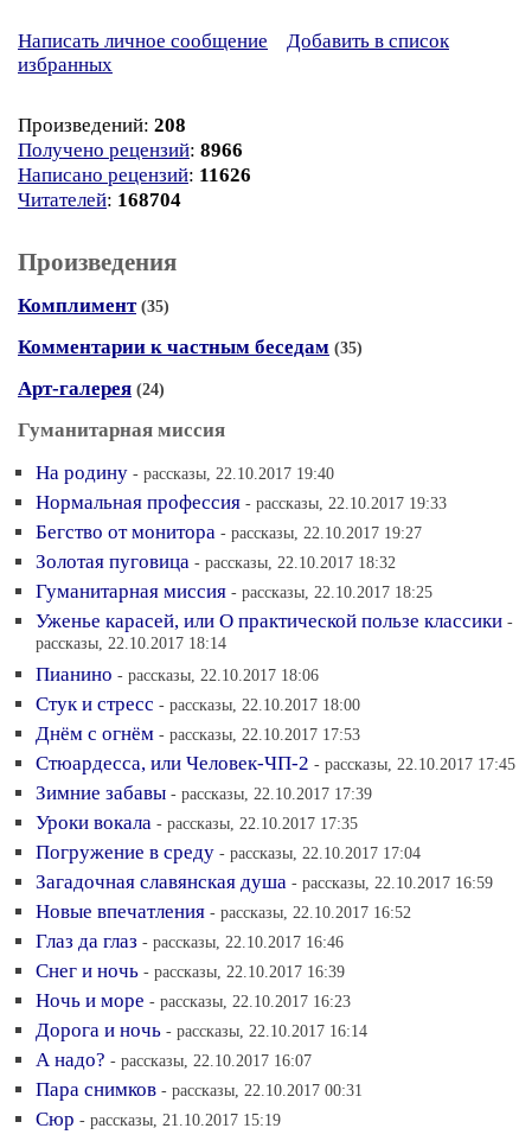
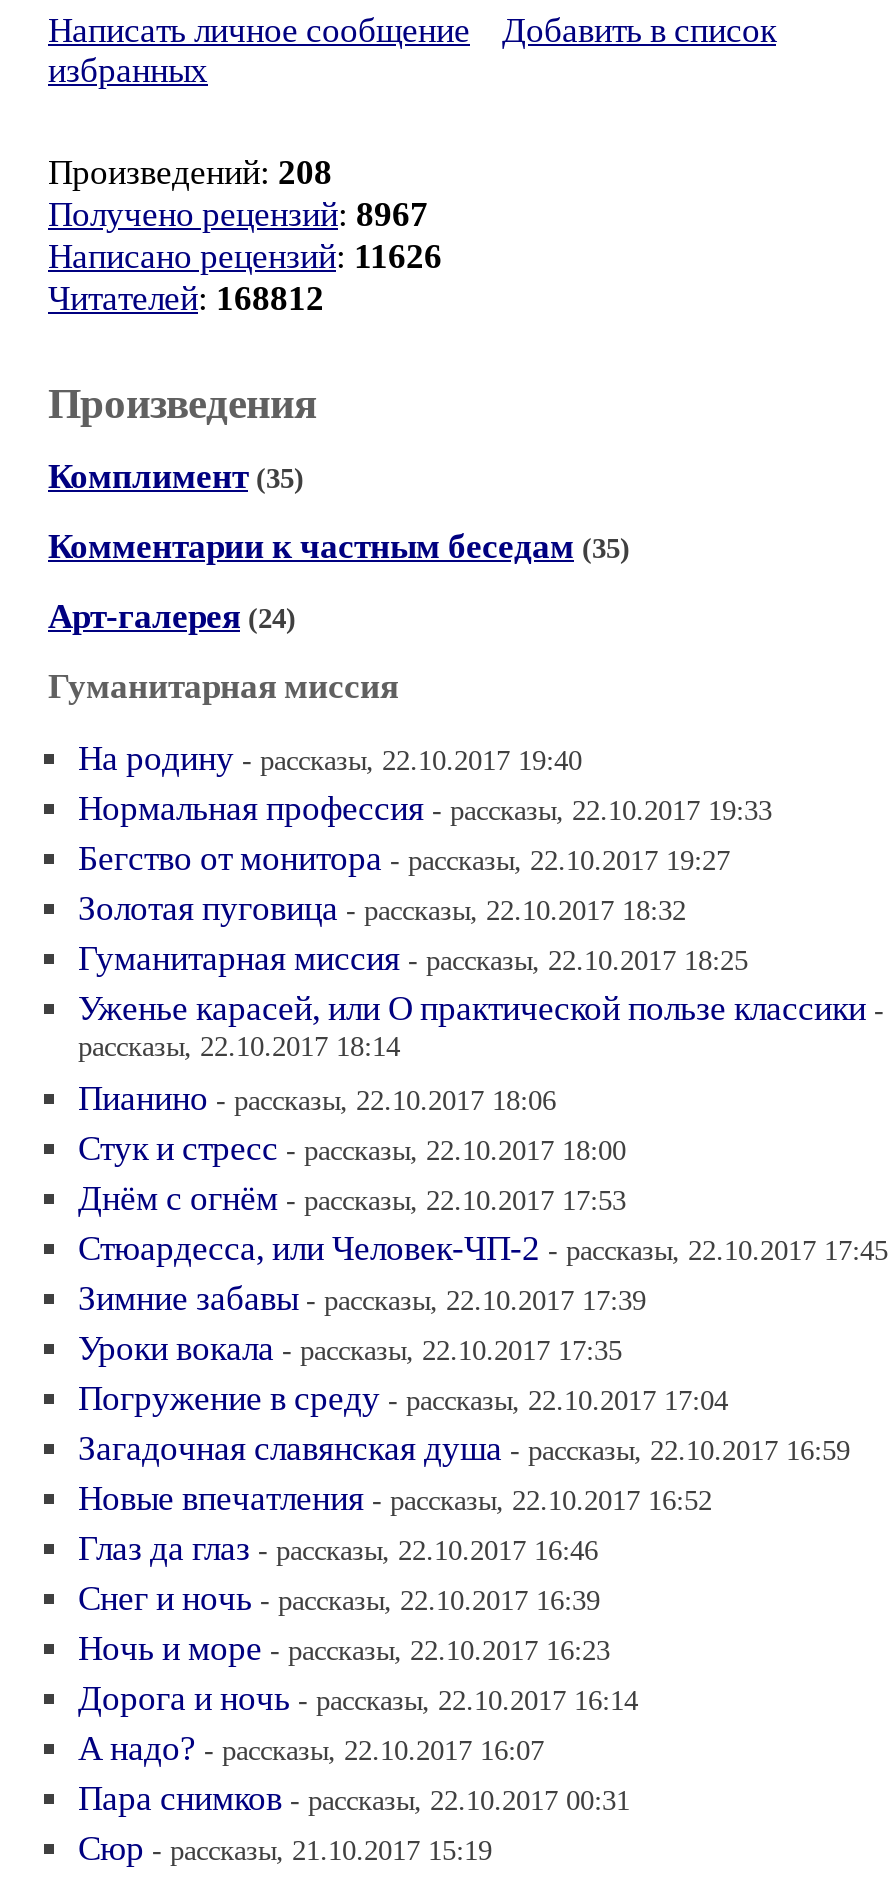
[18,139,243,161] Получено рецензий: 8966 -> [48,196,428,234] Получено рецензий: 8967
[18,189,181,211] Читателей: 168704 -> [48,280,324,318] Читателей: 168812

